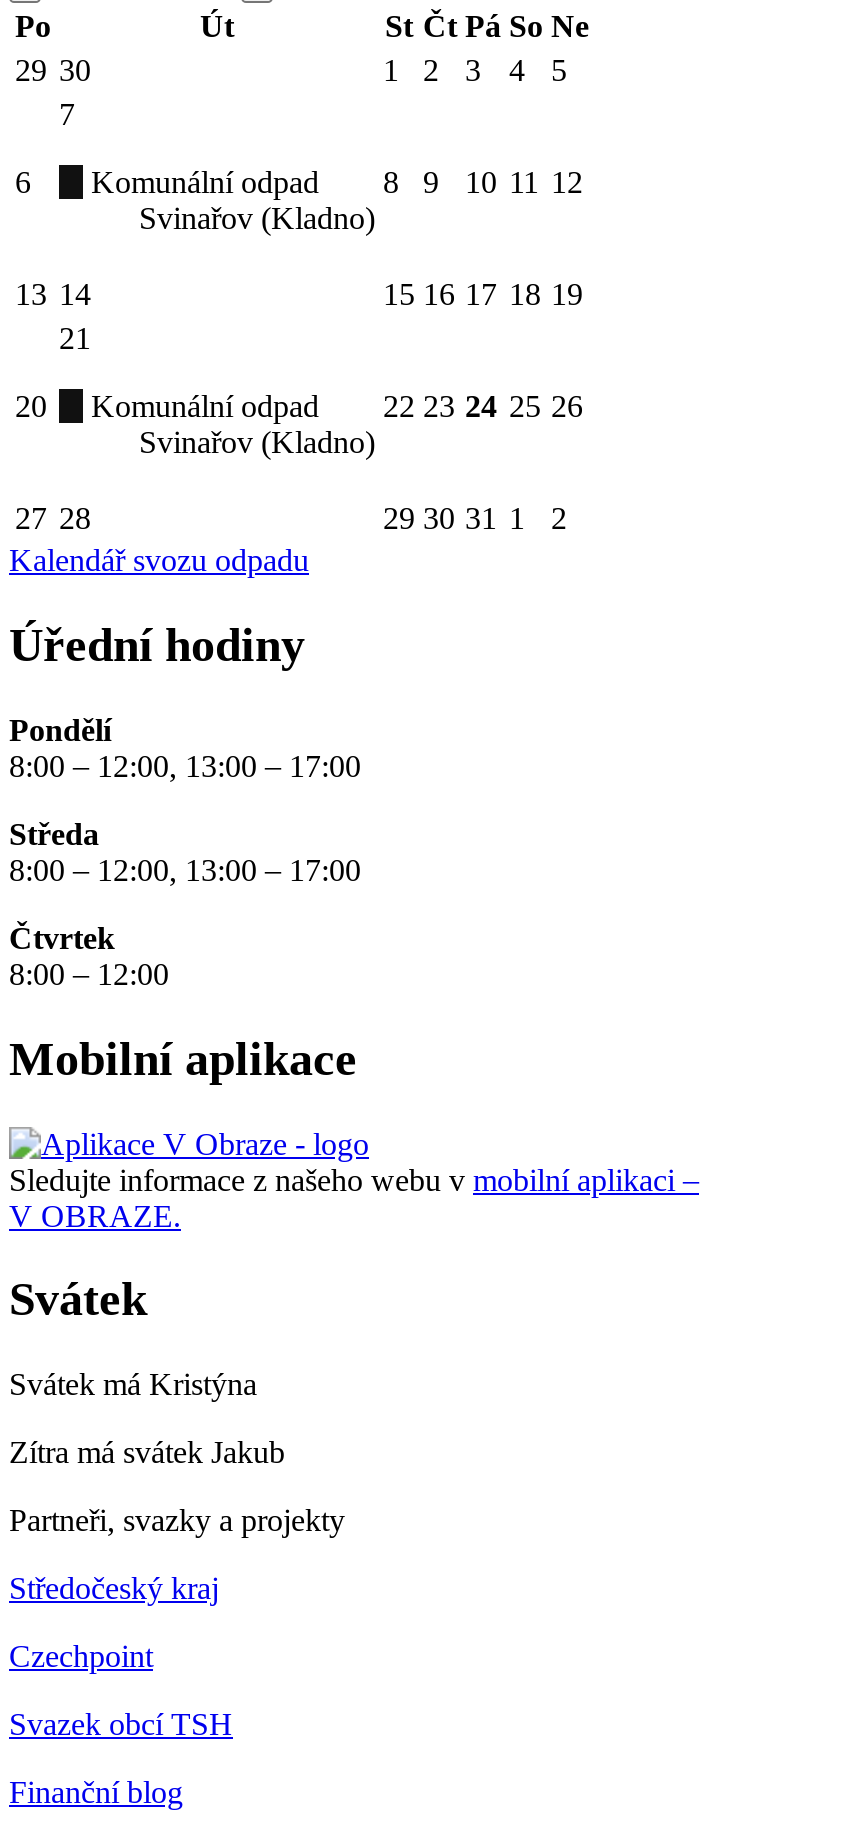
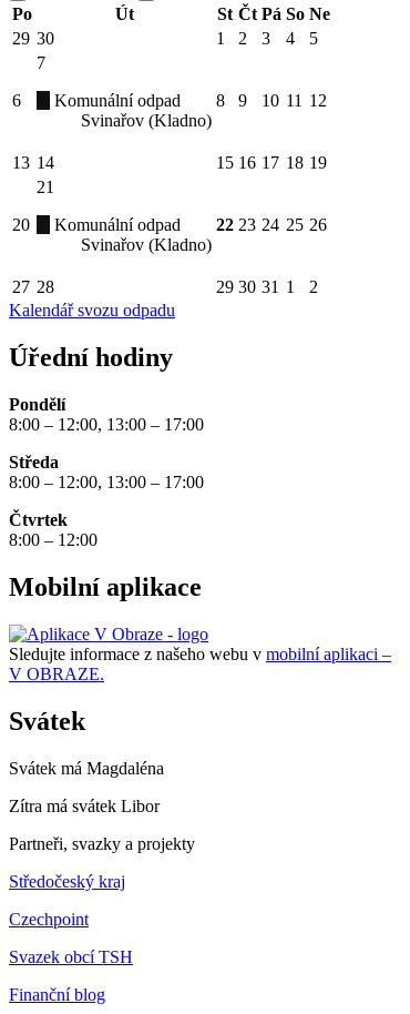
[9,1367,257,1401] Svátek má Kristýna -> [9,759,164,777] Svátek má Magdaléna
[9,1435,285,1469] Zítra má svátek Jakub -> [9,796,160,815] Zítra má svátek Libor

